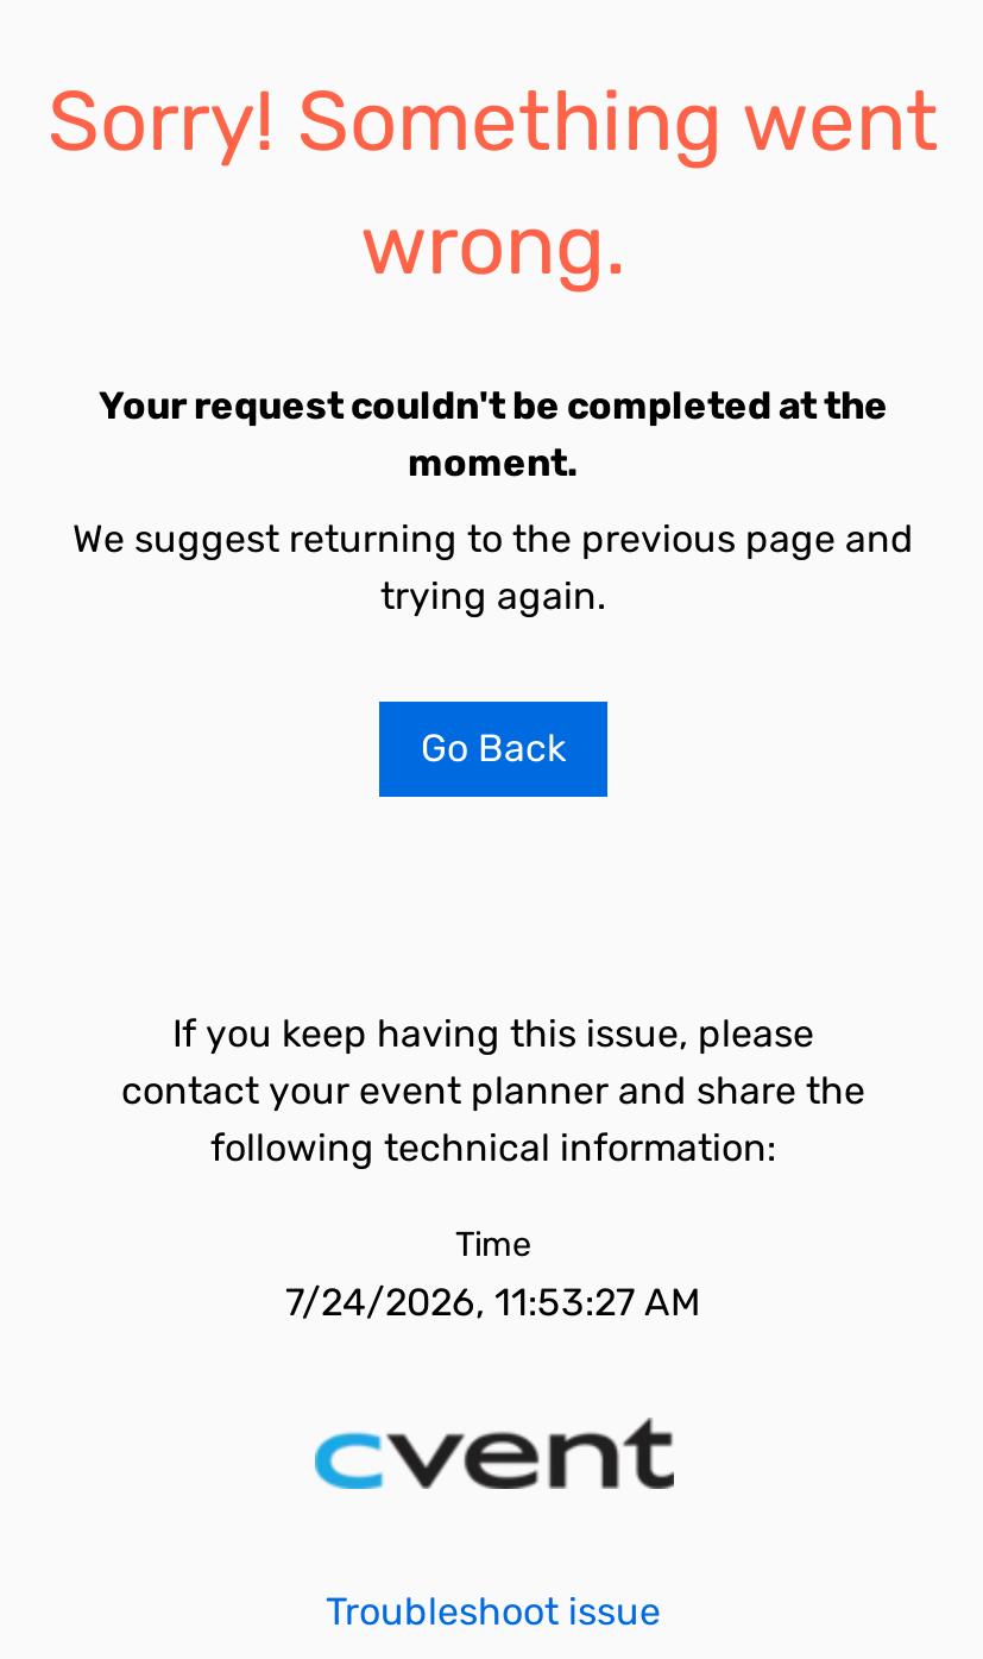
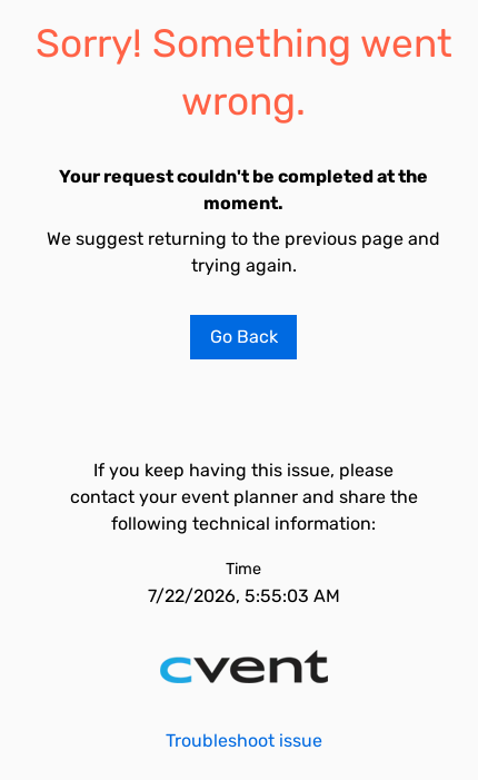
[285,1280,701,1325] 7/24/2026, 11:53:27 AM -> [147,585,340,606] 7/22/2026, 5:55:03 AM

